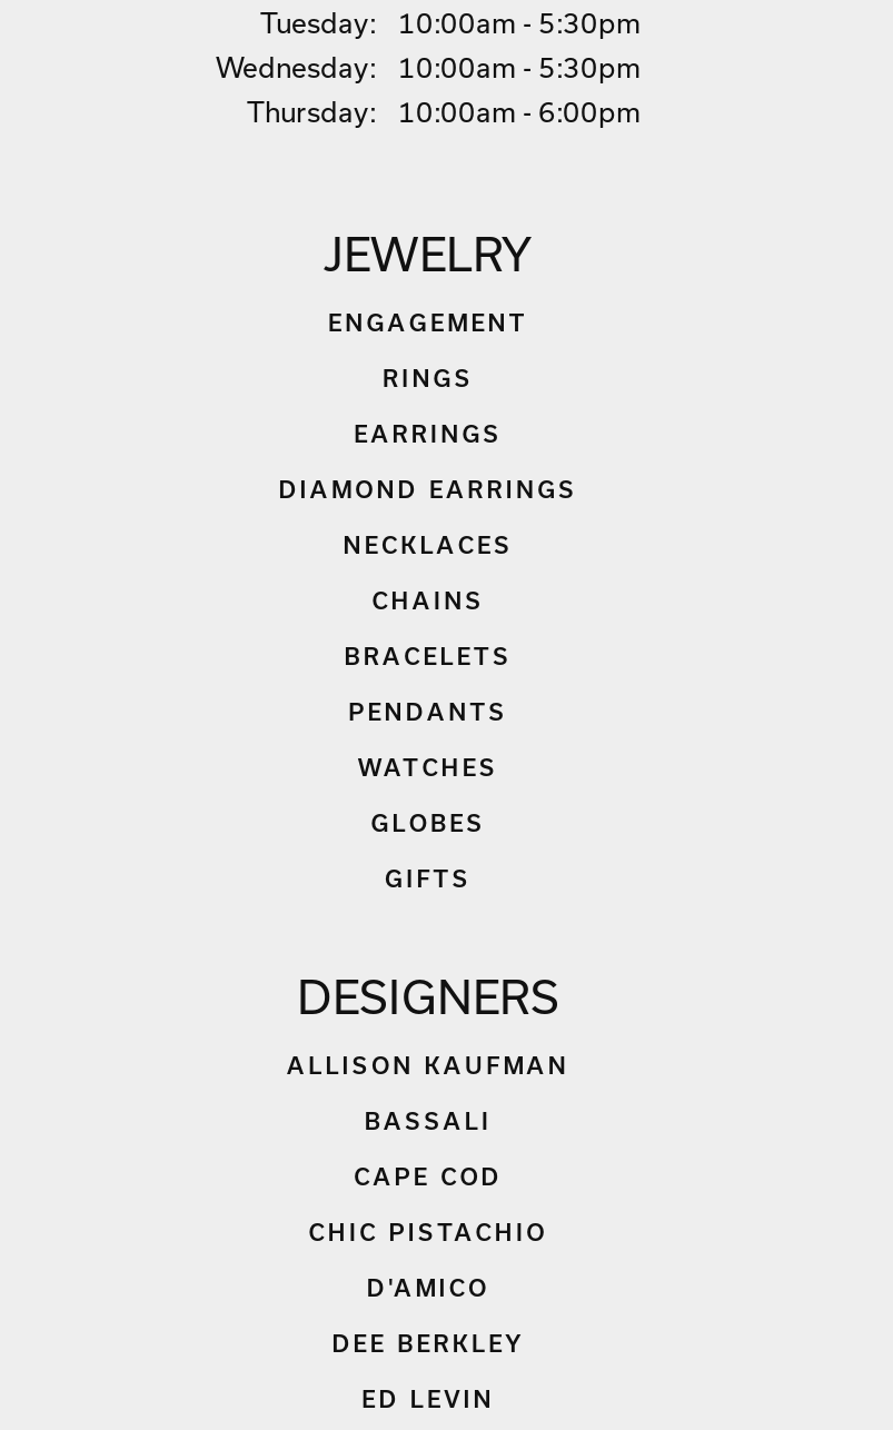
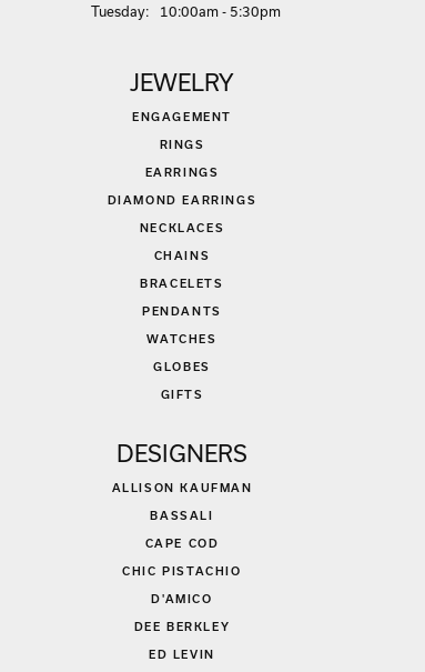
[216,54,641,128] Wednesday: | 10:00am - 5:30pm | Thursday: | 10:00am - 6:00pm -> none

